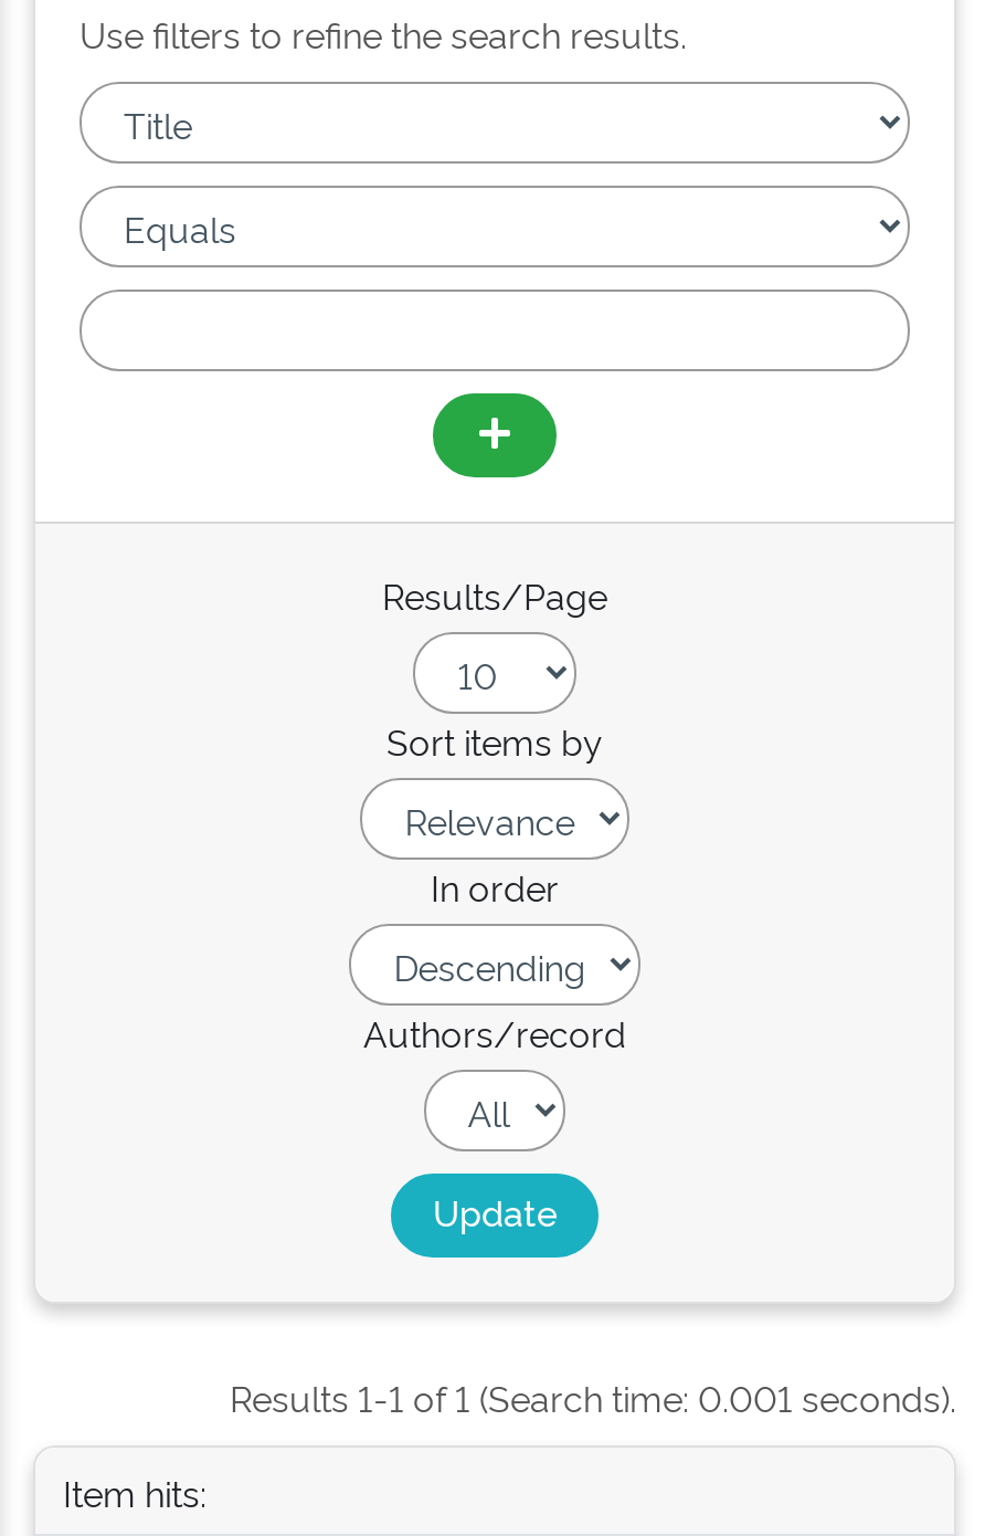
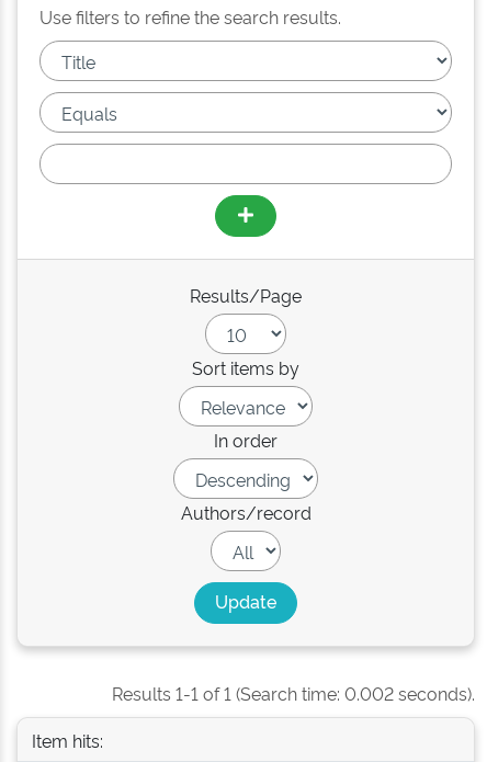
[230,1372,956,1421] Results 1-1 of 1 (Search time: 0.001 seconds). -> [112,681,475,705] Results 1-1 of 1 (Search time: 0.002 seconds).

